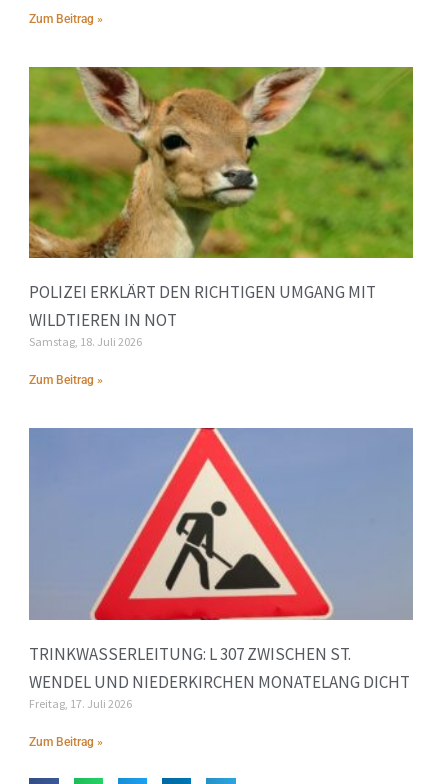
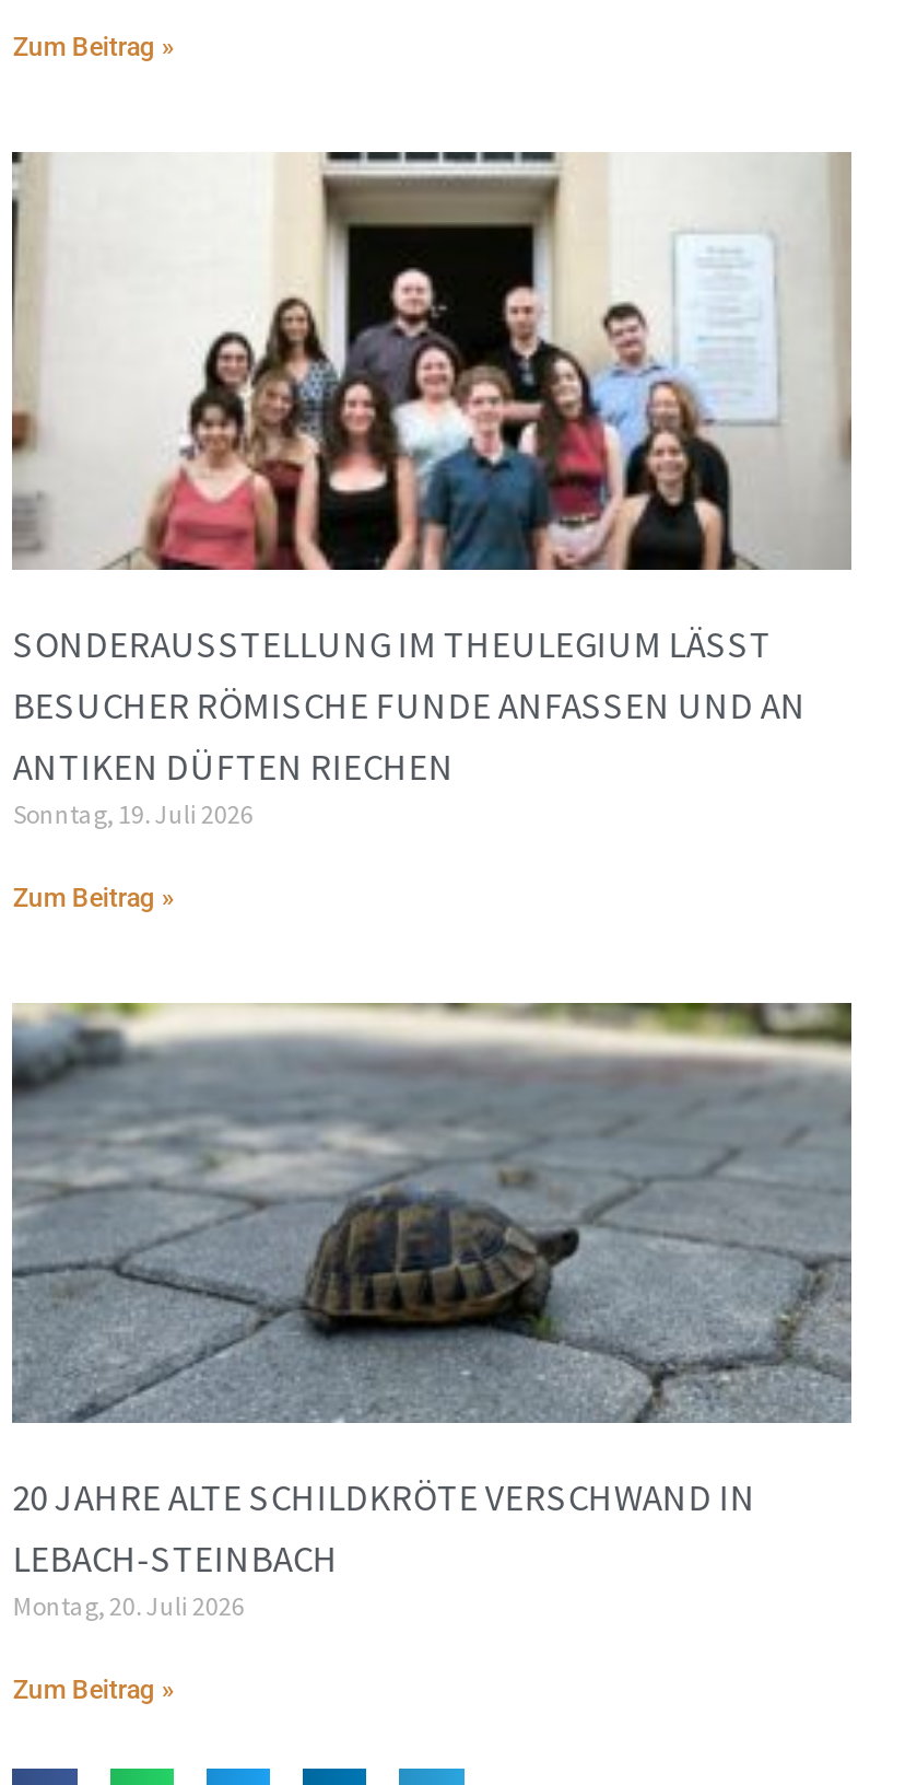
[28,66,414,349] [image] | POLIZEI ERKLÄRT DEN RICHTIGEN UMGANG MIT | WILDTIEREN IN NOT | Samstag, 18. Juli 2026 -> [10,150,851,831] [image] | SONDERAUSSTELLUNG IM THEULEGIUM LÄSST | BESUCHER RÖMISCHE FUNDE ANFASSEN UND AN | ANTIKEN DÜFTEN RIECHEN | Sonntag, 19. Juli 2026
[29,427,413,711] [image] | TRINKWASSERLEITUNG: L 307 ZWISCHEN ST. | WENDEL UND NIEDERKIRCHEN MONATELANG DICHT | Freitag, 17. Juli 2026 -> [10,1001,854,1622] [image] | 20 JAHRE ALTE SCHILDKRÖTE VERSCHWAND IN | LEBACH-STEINBACH | Montag, 20. Juli 2026

